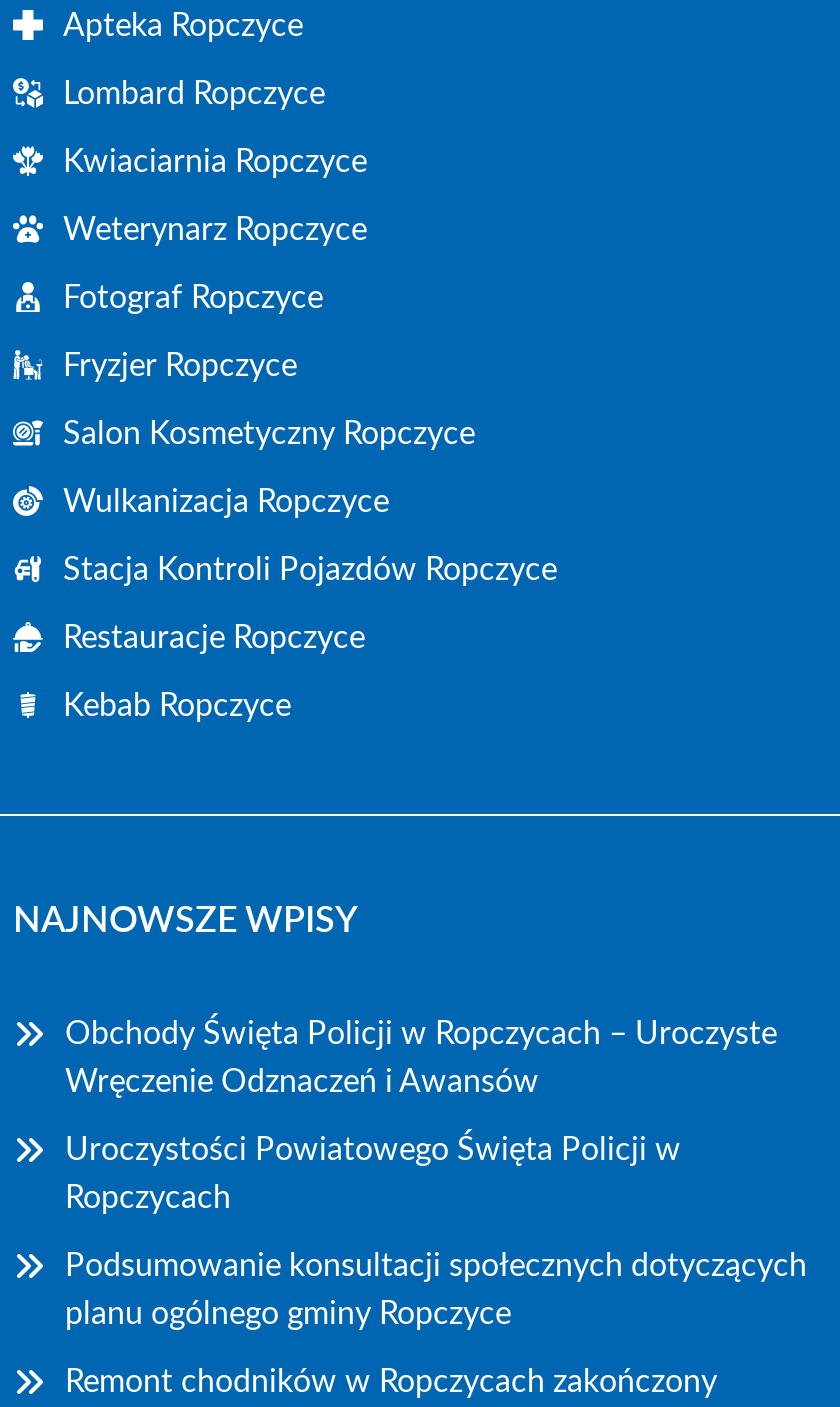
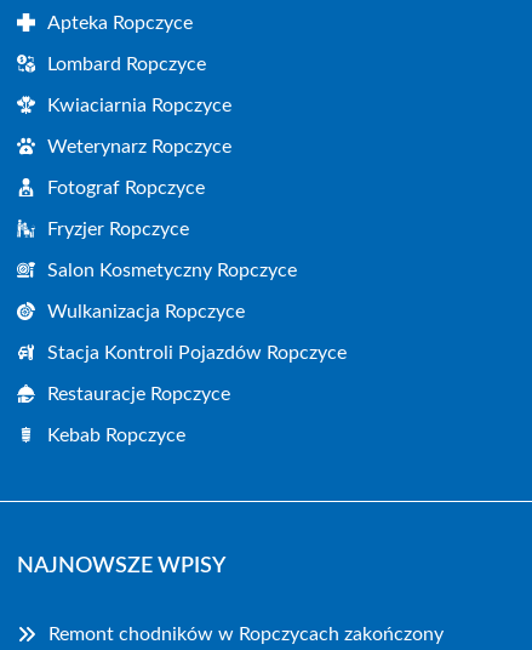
[65,1018,807,1330] Obchody Święta Policji w Ropczycach – Uroczyste | Wręczenie Odznaczeń i Awansów | Uroczystości Powiatowego Święta Policji w | Ropczycach | Podsumowanie konsultacji społecznych dotyczących | planu ogólnego gminy Ropczyce -> none

